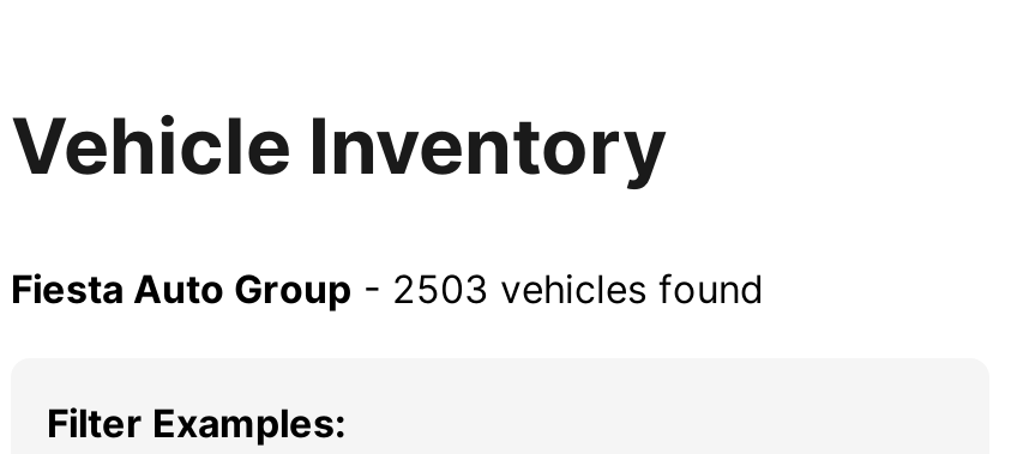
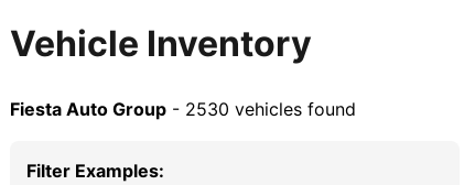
[11,264,764,312] Fiesta Auto Group - 2503 vehicles found -> [10,98,356,120] Fiesta Auto Group - 2530 vehicles found

